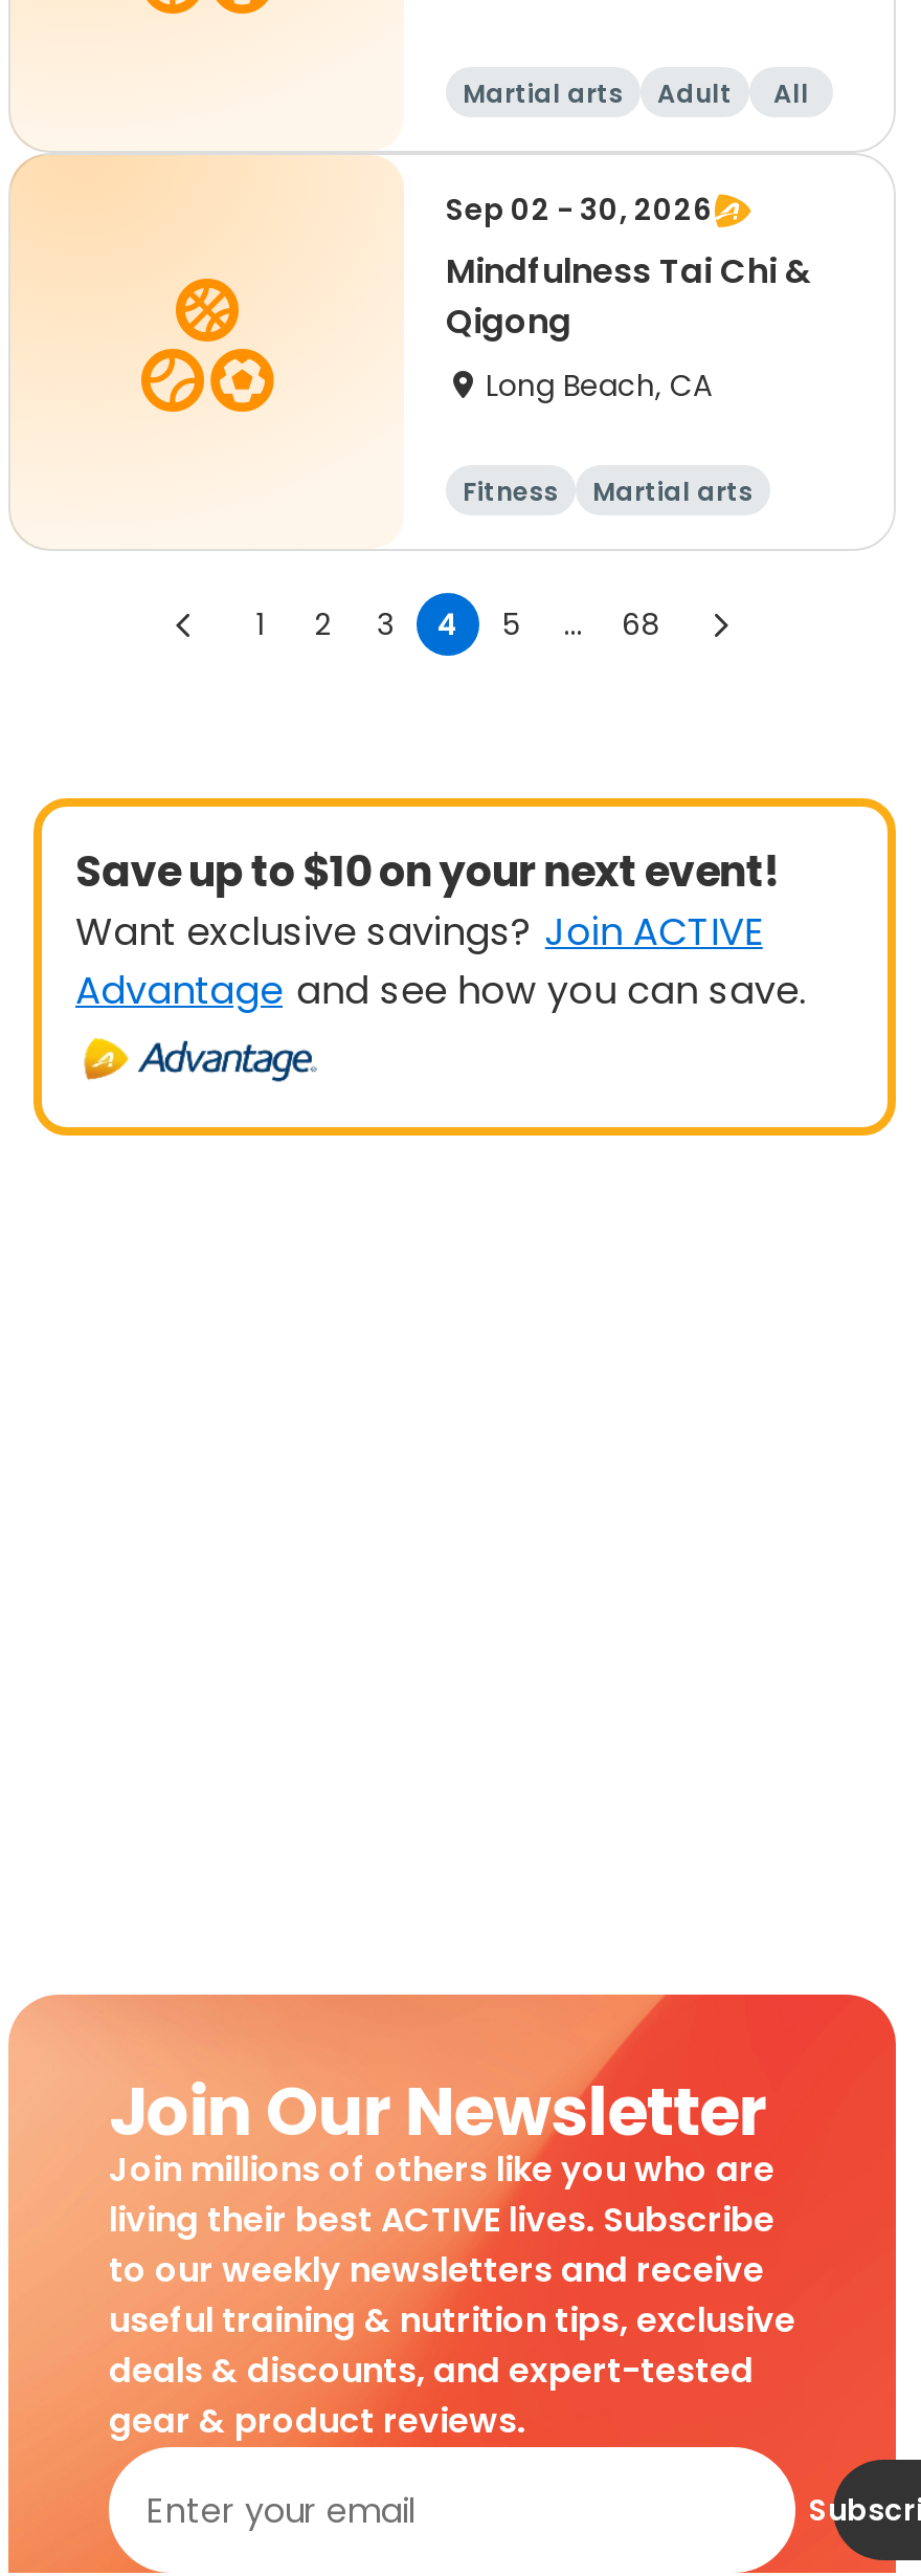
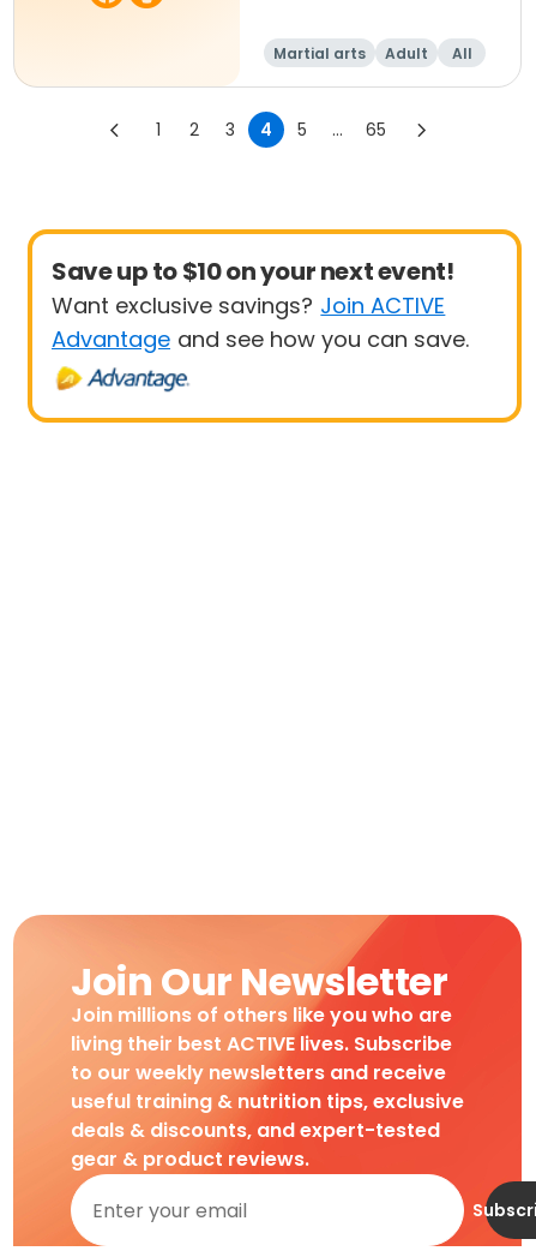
[13,153,276,413] [image] -> none
[446,189,812,509] Sep 02 - 30, 2026 | Mindfulness Tai Chi & | Qigong | Long Beach, CA | Fitness | Martial arts -> none
[622,603,659,645] 68 -> [365,118,386,142] 65

